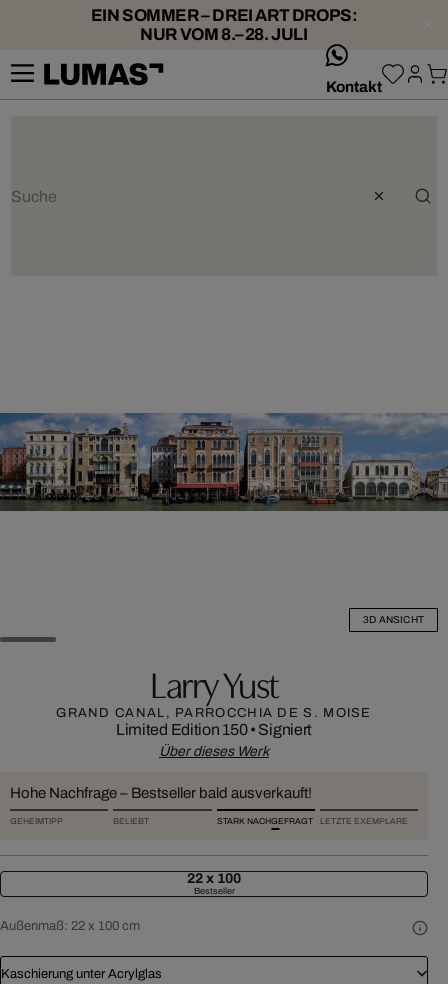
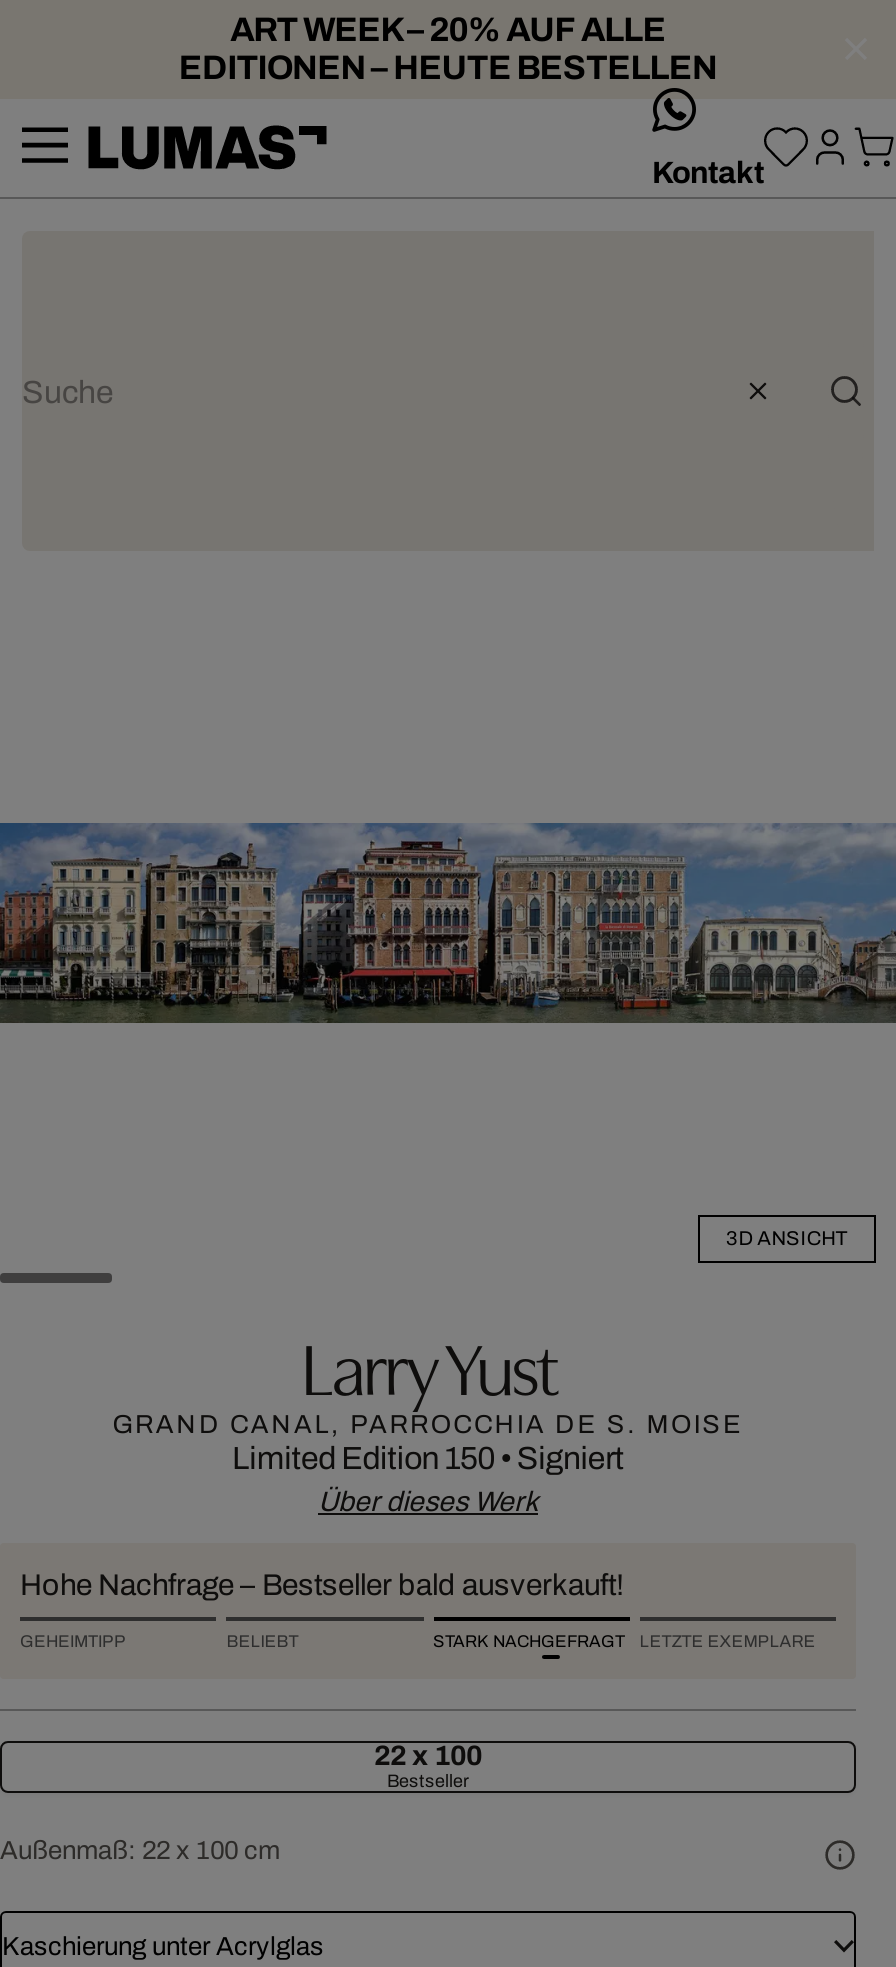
[91,6,357,44] EIN SOMMER – DREI ART DROPS: | NUR VOM 8.–28. JULI -> [179,11,717,87] ART WEEK – 20% AUF ALLE | EDITIONEN – HEUTE BESTELLEN

